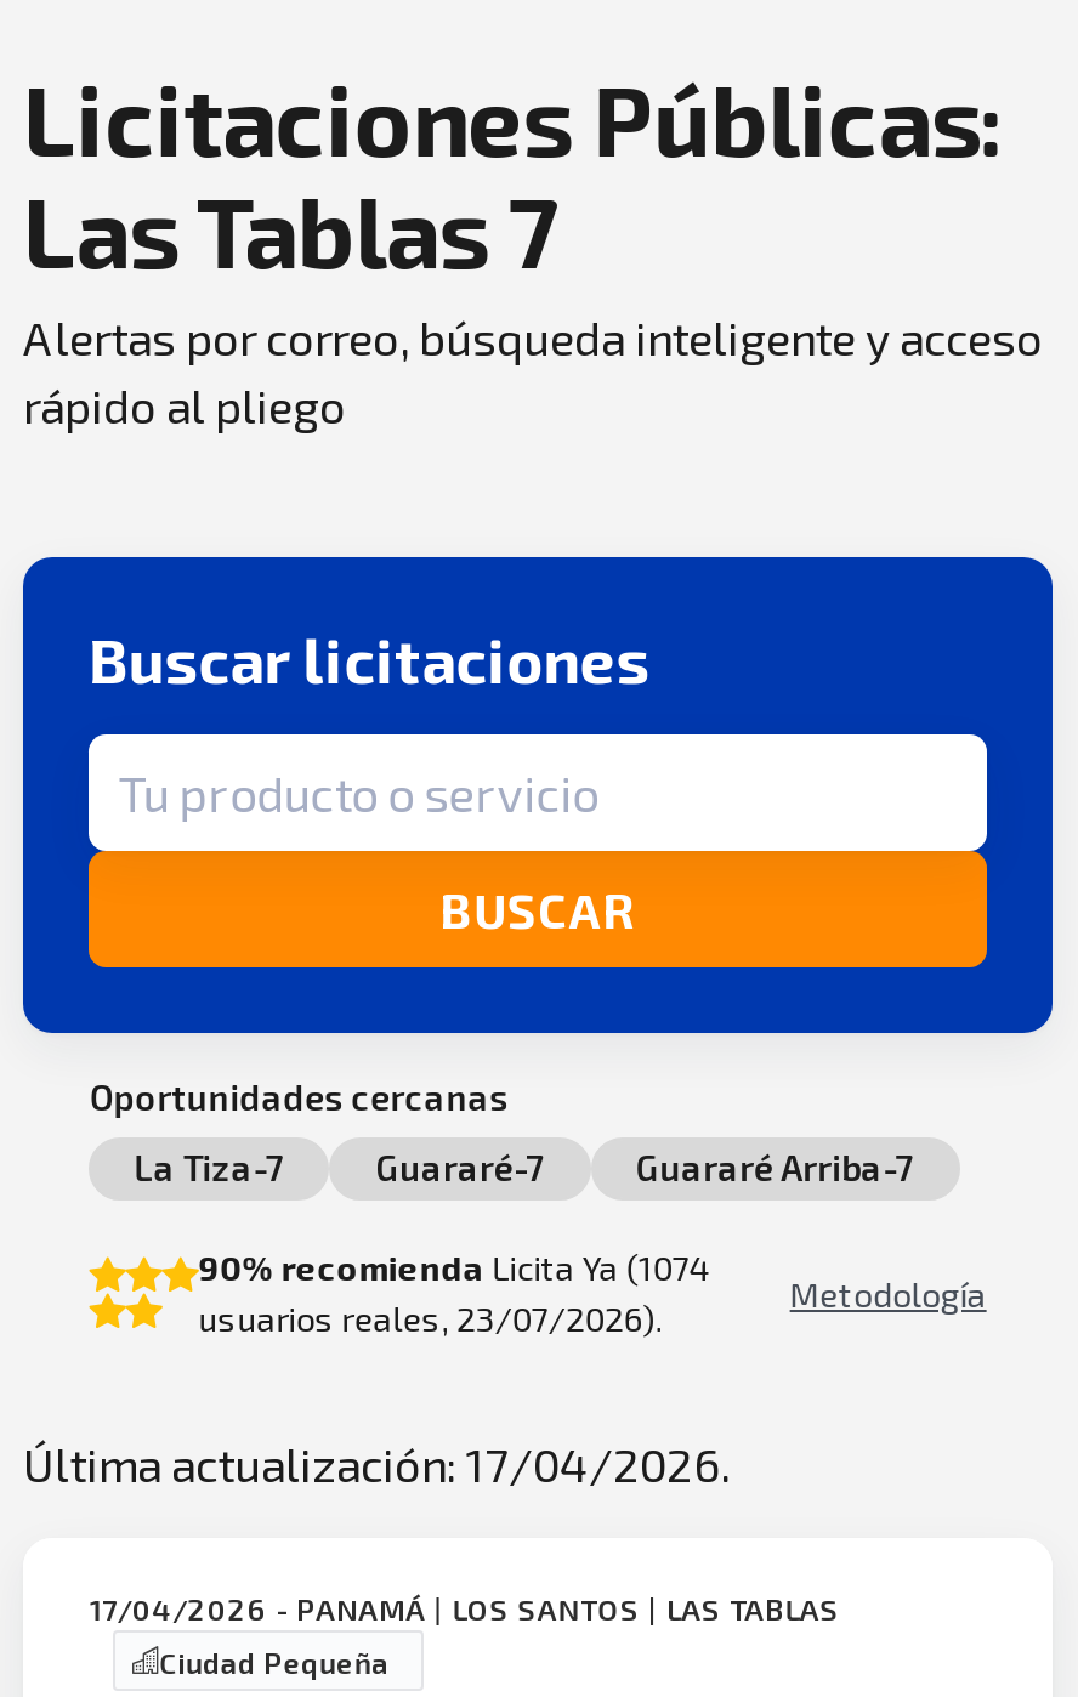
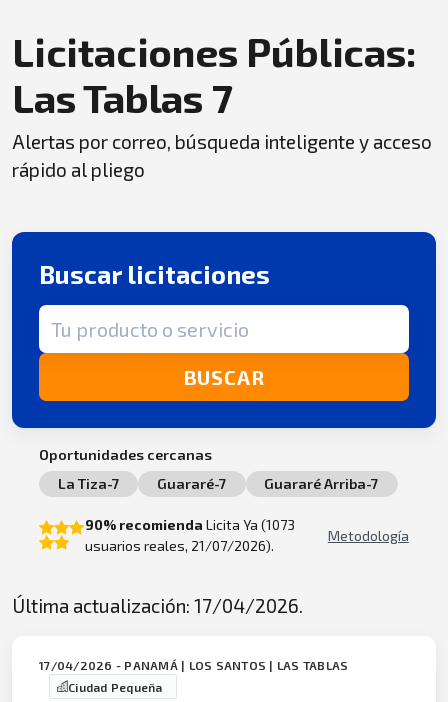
[199,1248,711,1289] 90% recomienda Licita Ya (1074 -> [85,516,295,533] 90% recomienda Licita Ya (1073
[199,1299,662,1340] usuarios reales, 23/07/2026). -> [85,537,274,554] usuarios reales, 21/07/2026).

